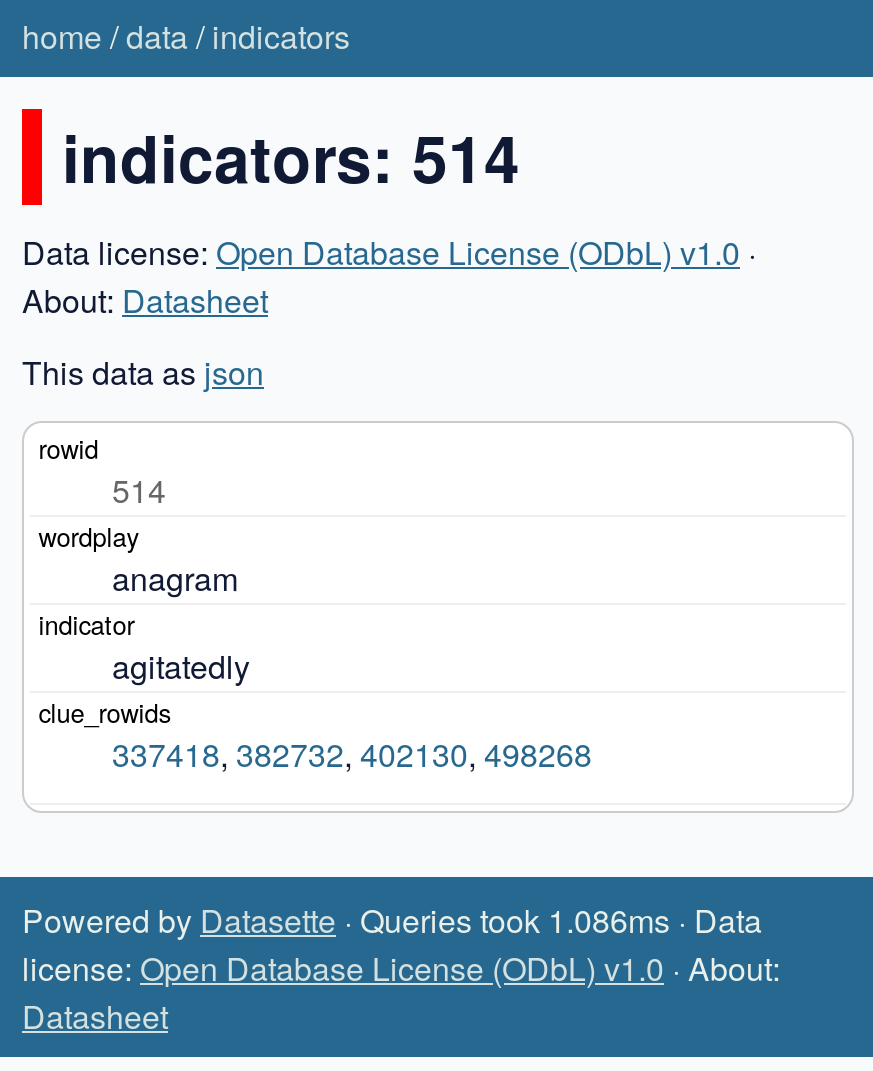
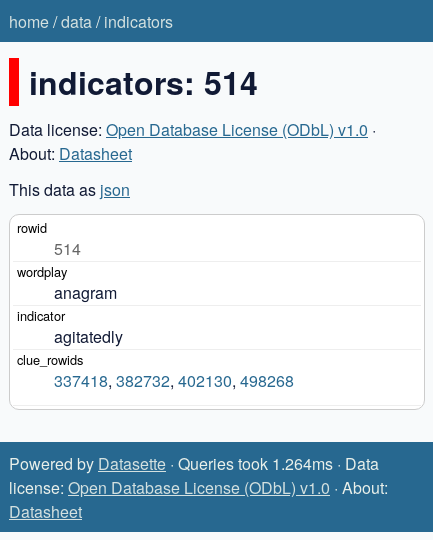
[22,896,762,942] Powered by Datasette · Queries took 1.086ms · Data -> [9,452,379,475] Powered by Datasette · Queries took 1.264ms · Data

